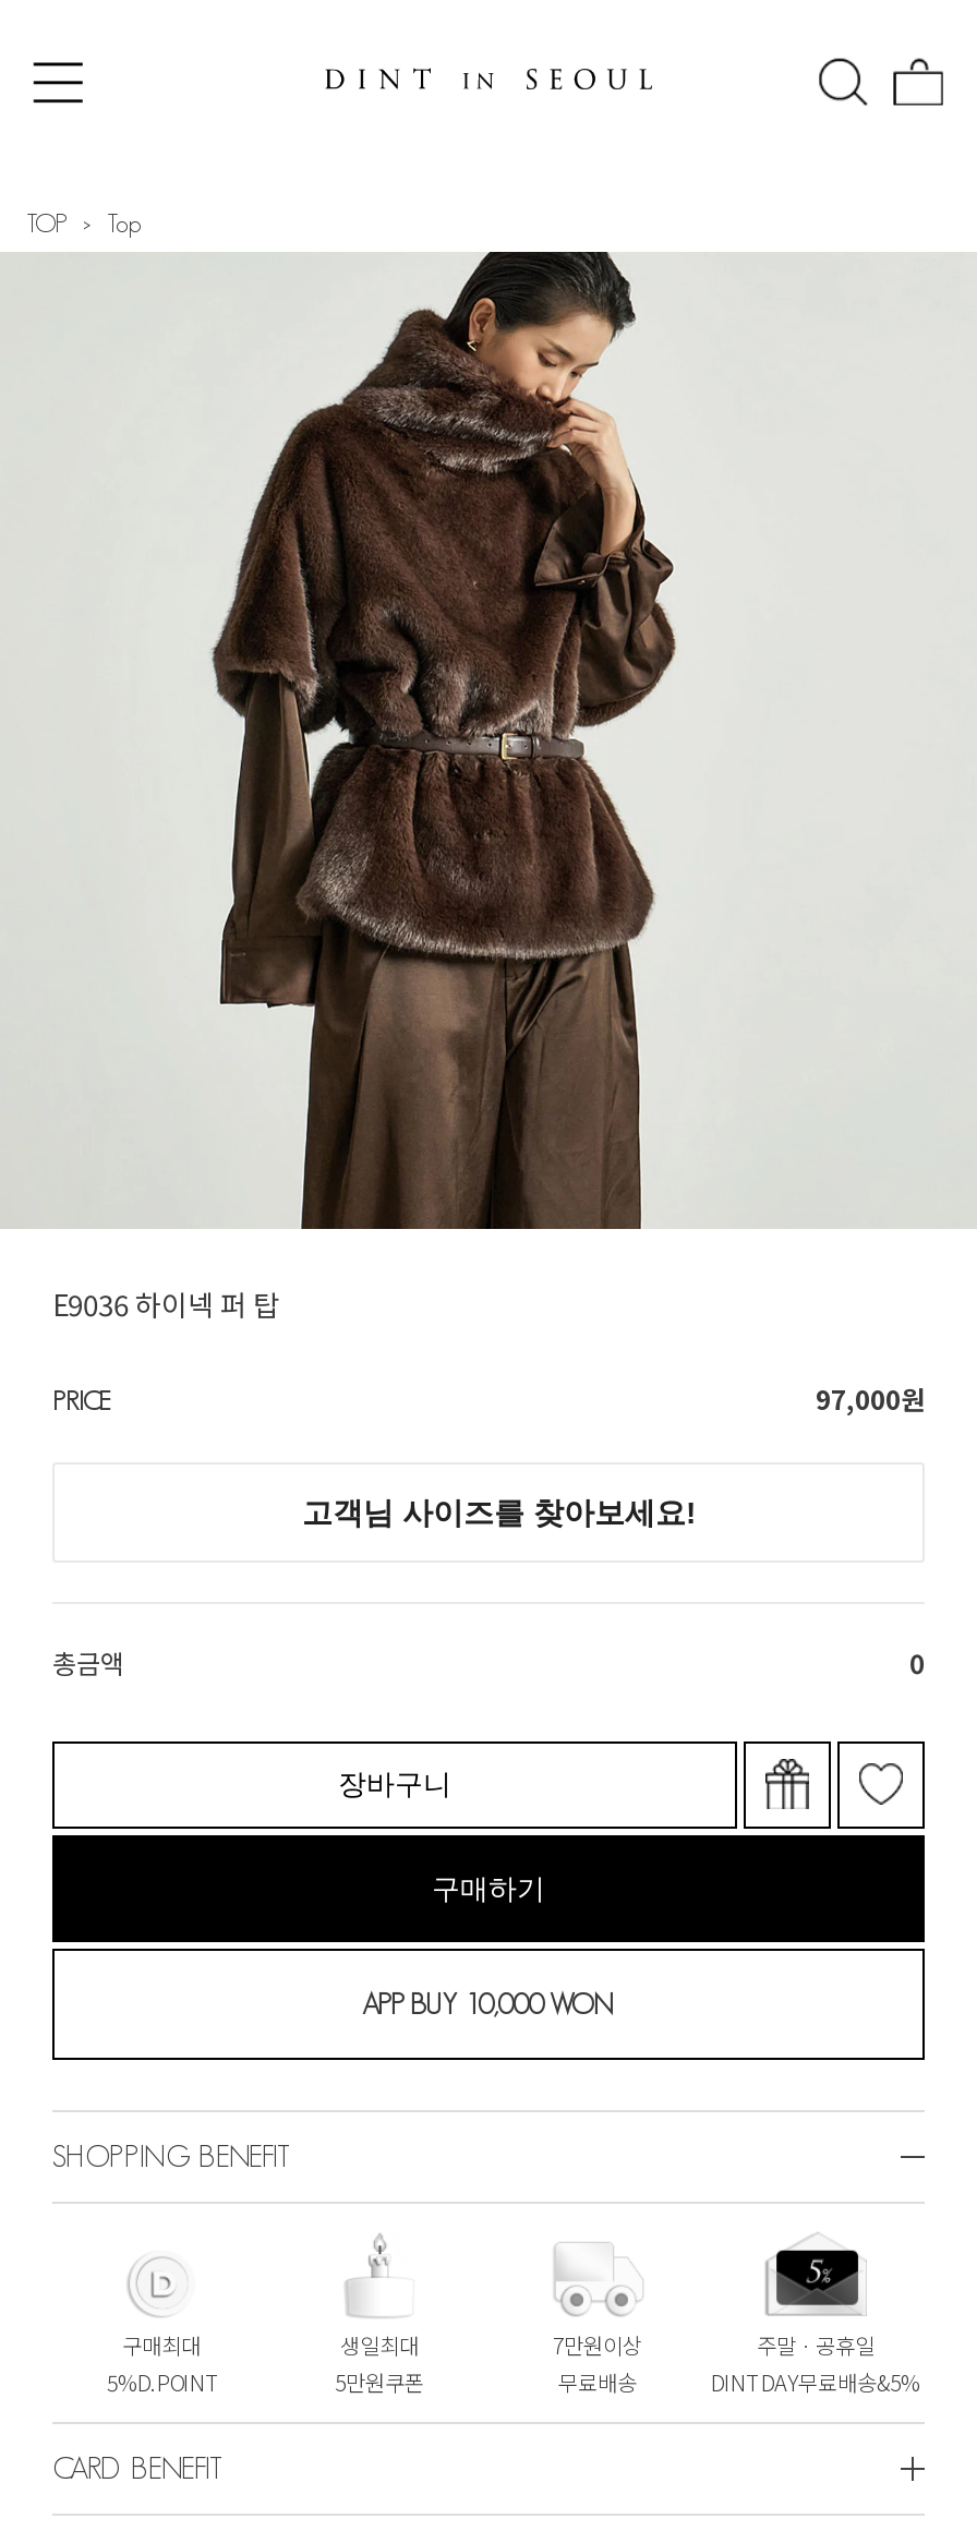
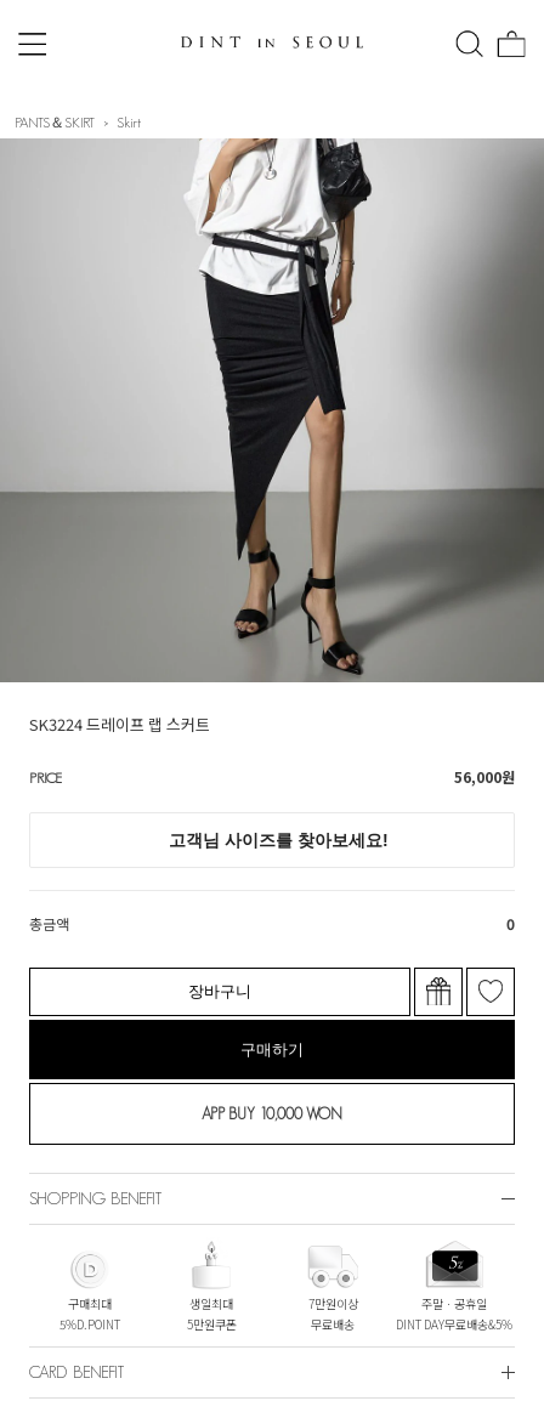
[26,208,144,237] TOP | Top -> [15,114,141,130] PANTS＆SKIRT | Skirt
[7,250,970,1325] [image] | E9036 하이넥 퍼 탑 -> [4,137,540,736] [image] | SK3224 드레이프 랩 스커트
[816,1379,925,1417] 97,000원 -> [454,766,515,787] 56,000원

